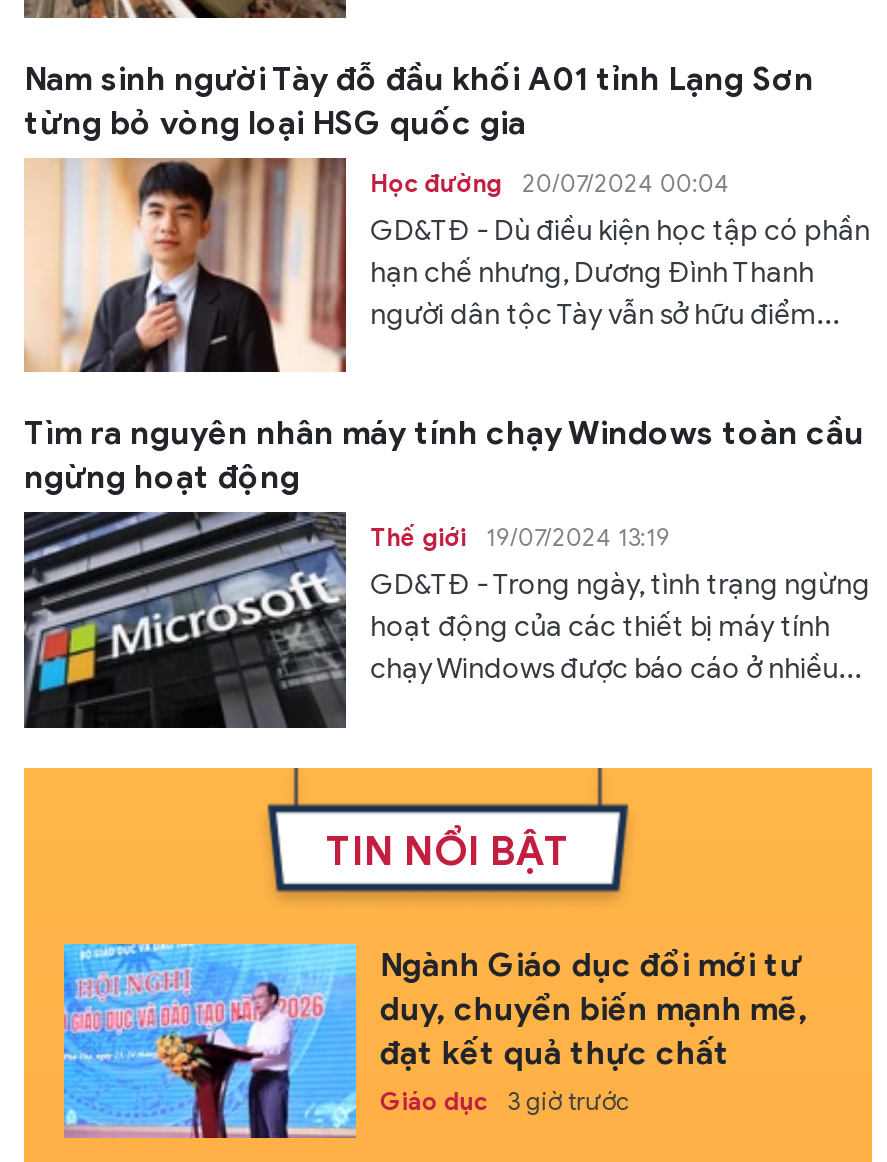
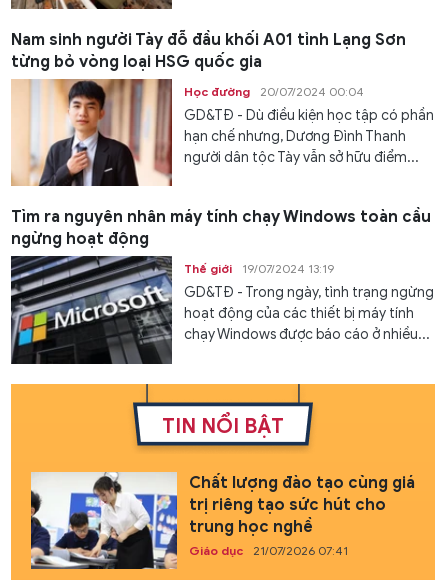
[62,942,808,1140] [image] | Ngành Giáo dục đổi mới tư | duy, chuyển biến mạnh mẽ, | đạt kết quả thực chất -> [30,471,415,570] [image] | Chất lượng đào tạo cùng giá | trị riêng tạo sức hút cho | trung học nghề
[380,1085,630,1115] Giáo dục 3 giờ trước -> [189,542,348,557] Giáo dục 21/07/2026 07:41

